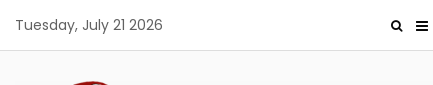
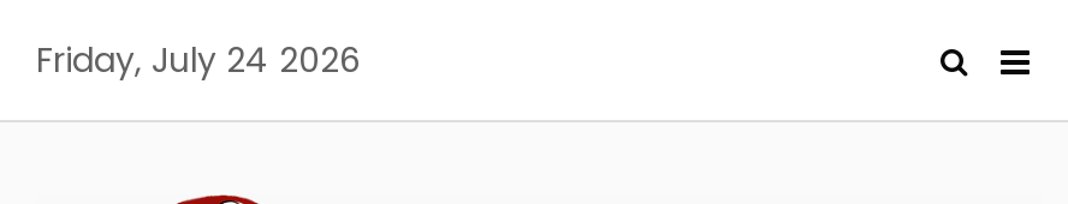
[15,15,163,35] Tuesday, July 21 2026 -> [36,36,361,84] Friday, July 24 2026

